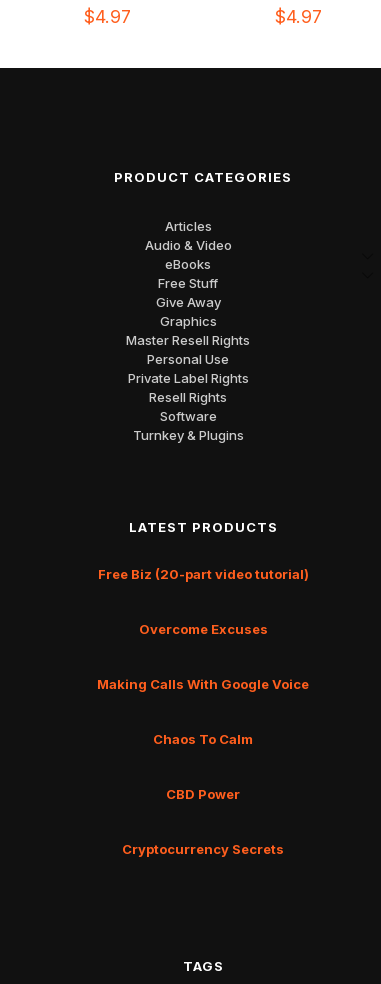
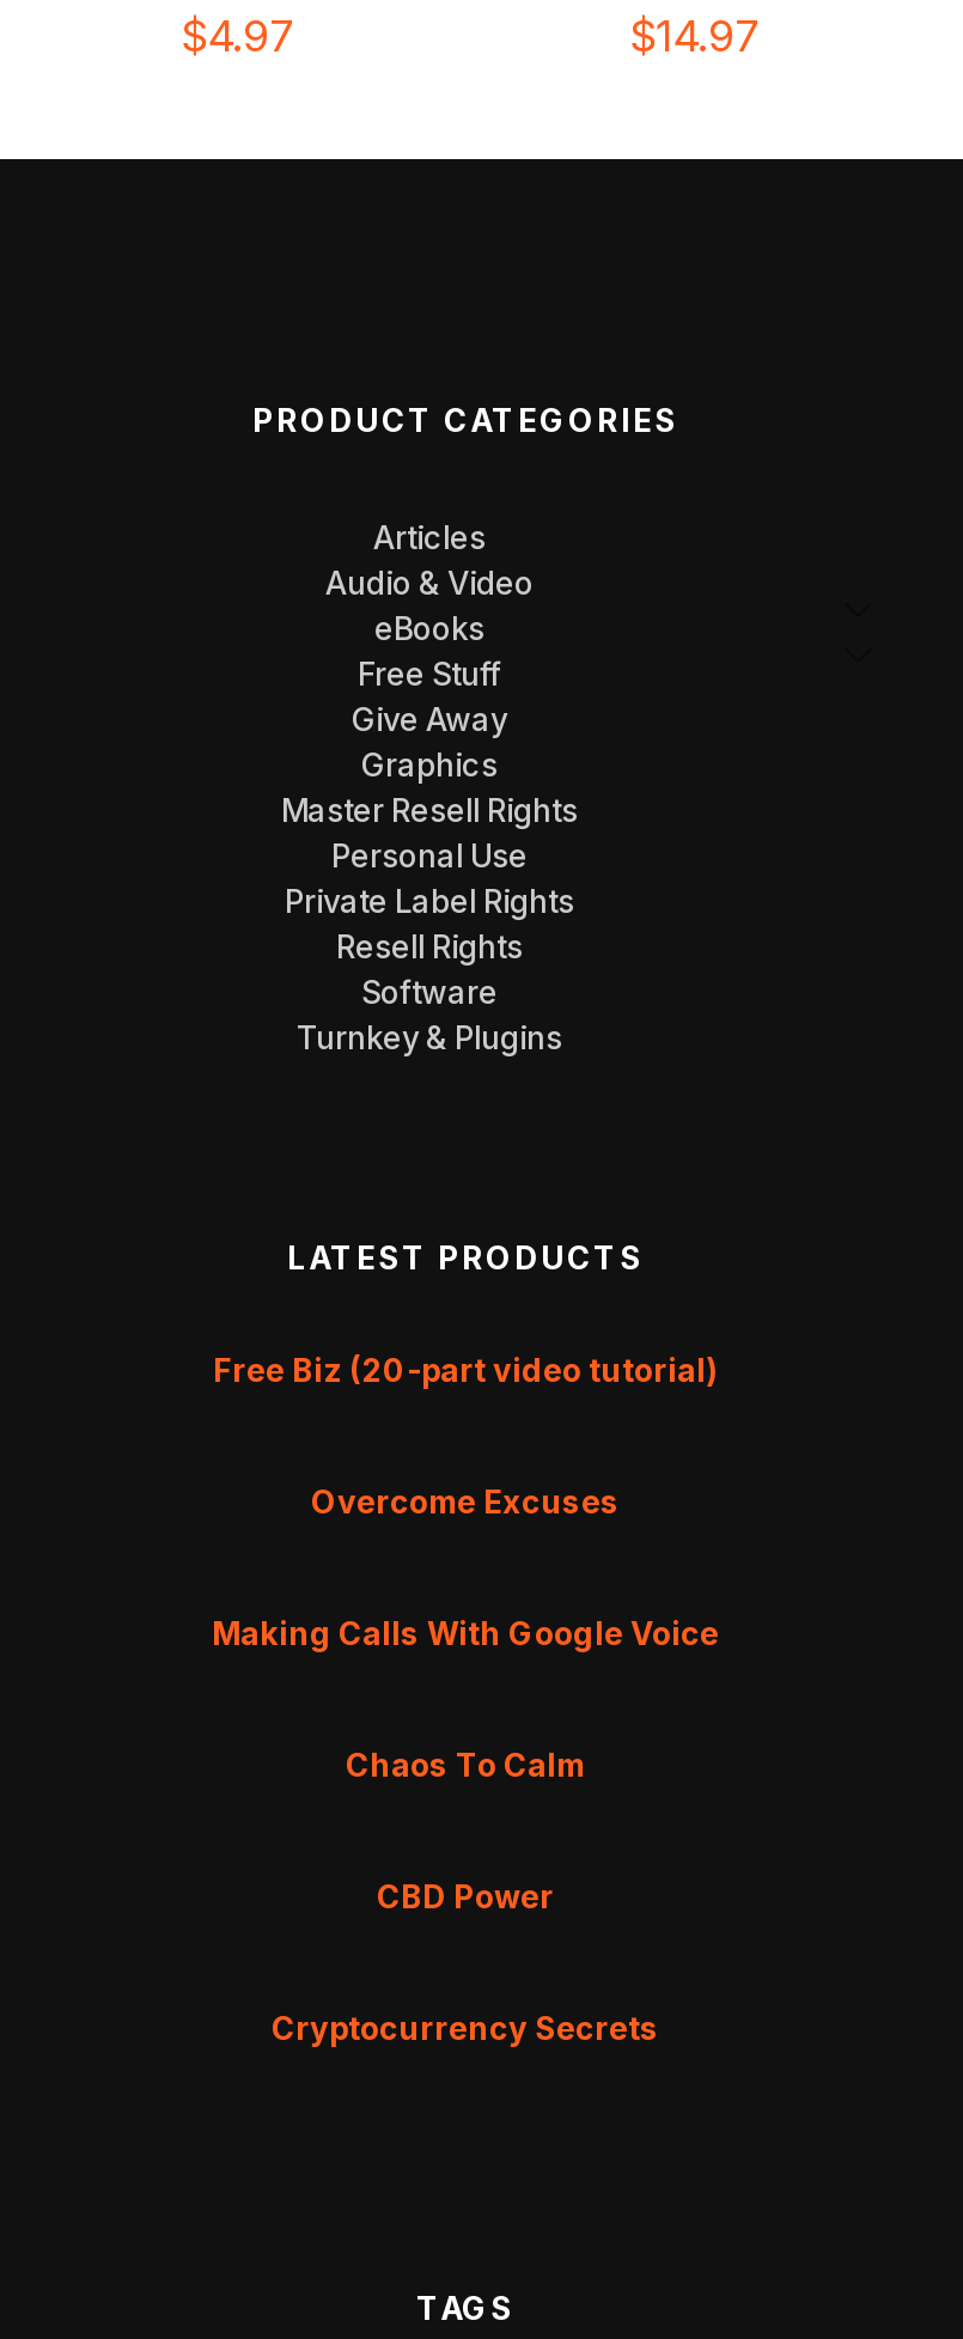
[275,6,322,27] $4.97 -> [629,11,758,61] $14.97

